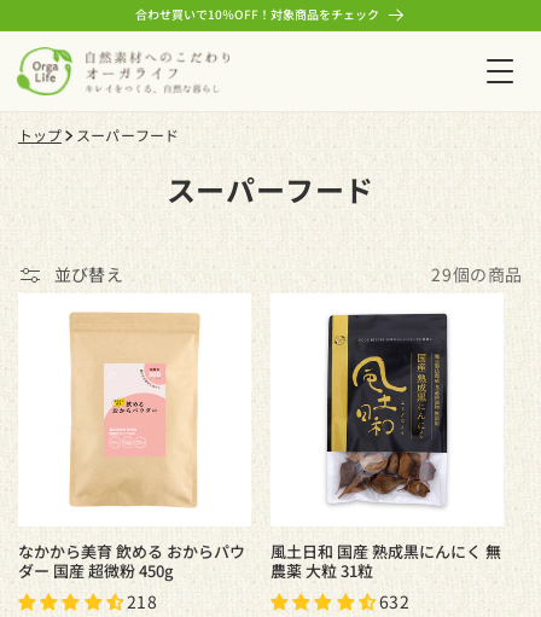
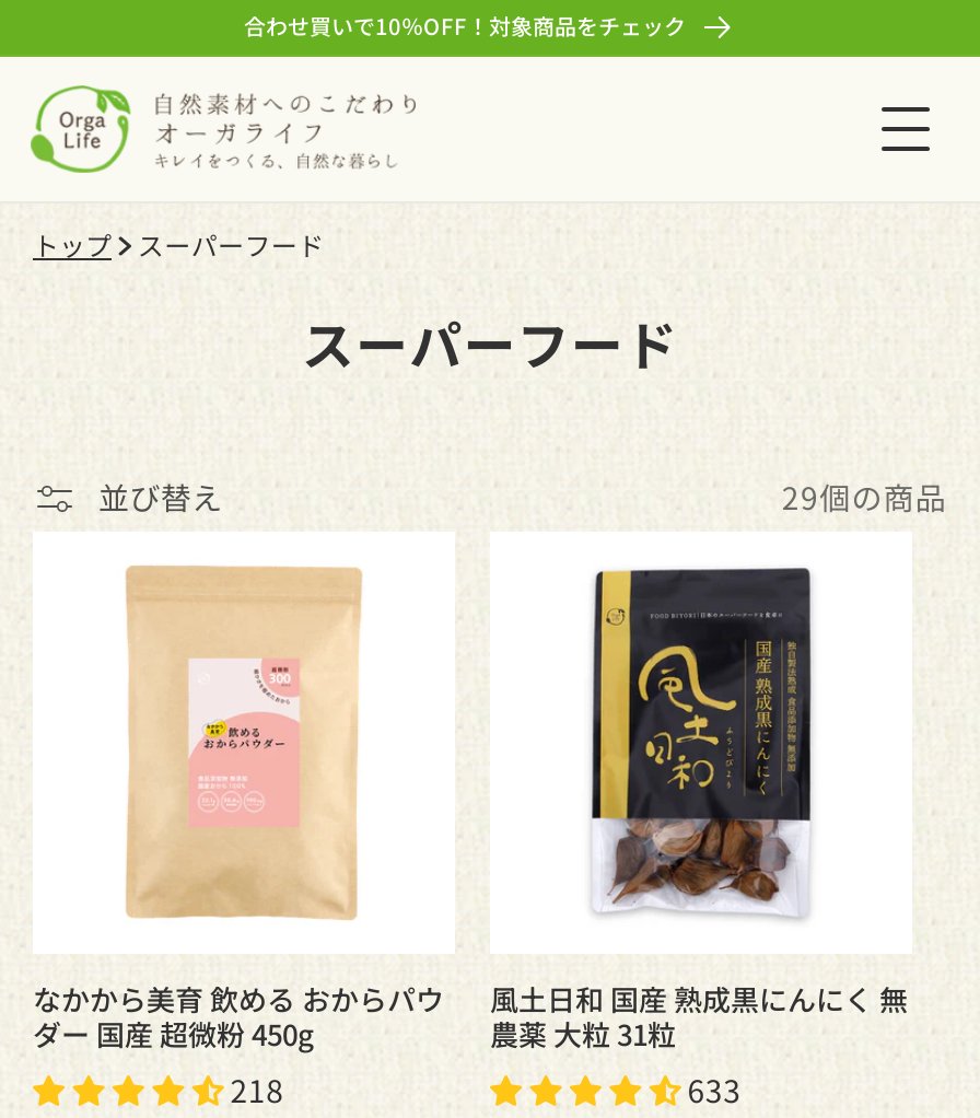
[379,590,409,614] 632 -> [687,1068,741,1112] 633

